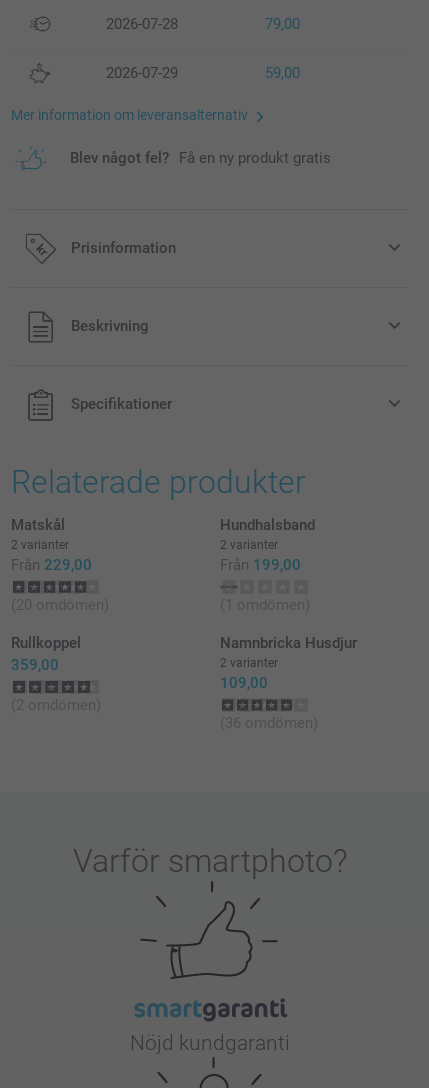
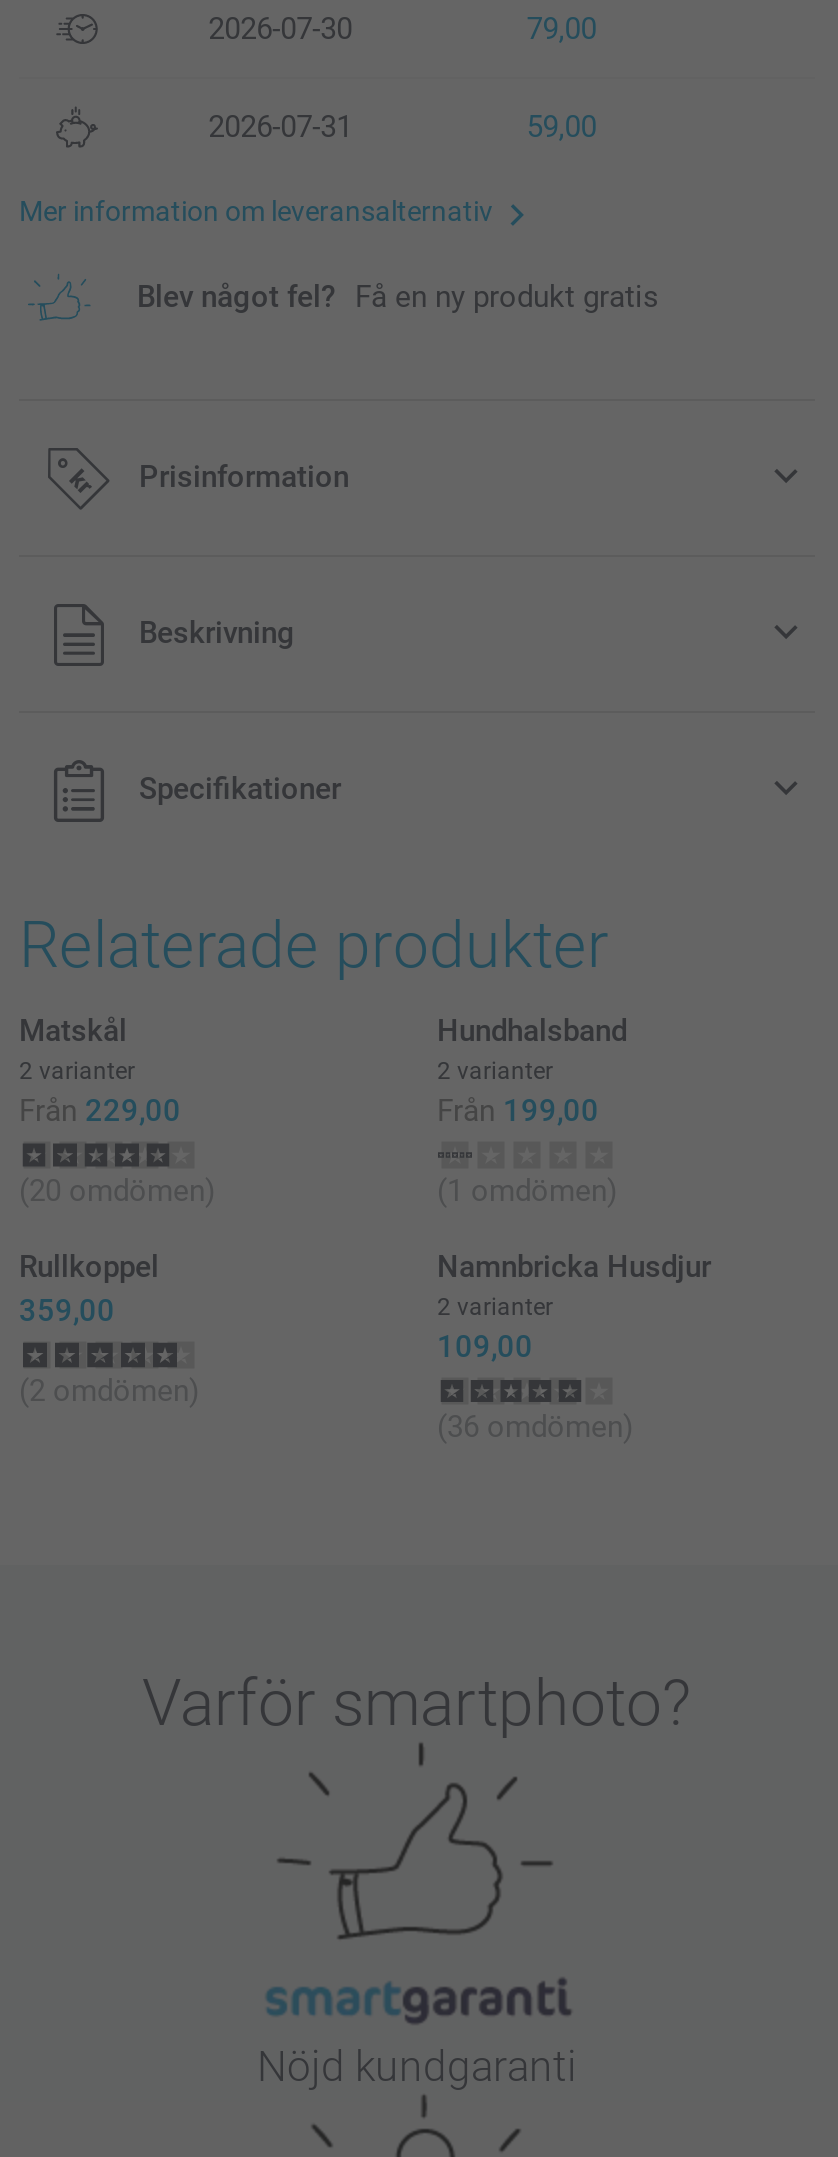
[106,15,178,33] 2026-07-28 -> [208,12,352,48] 2026-07-30
[106,64,178,82] 2026-07-29 -> [208,110,352,146] 2026-07-31

